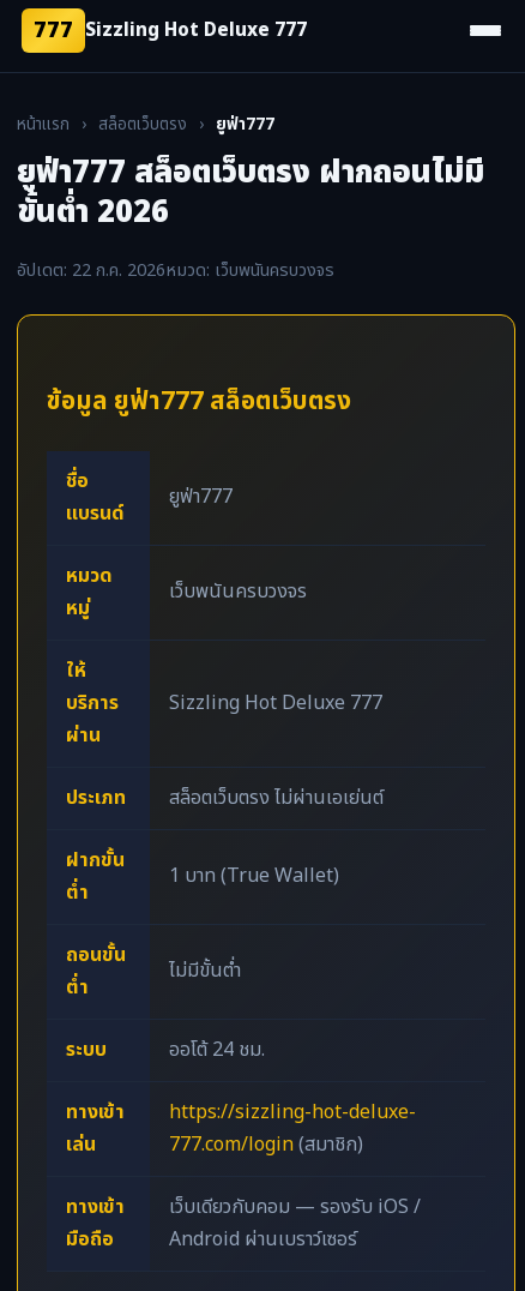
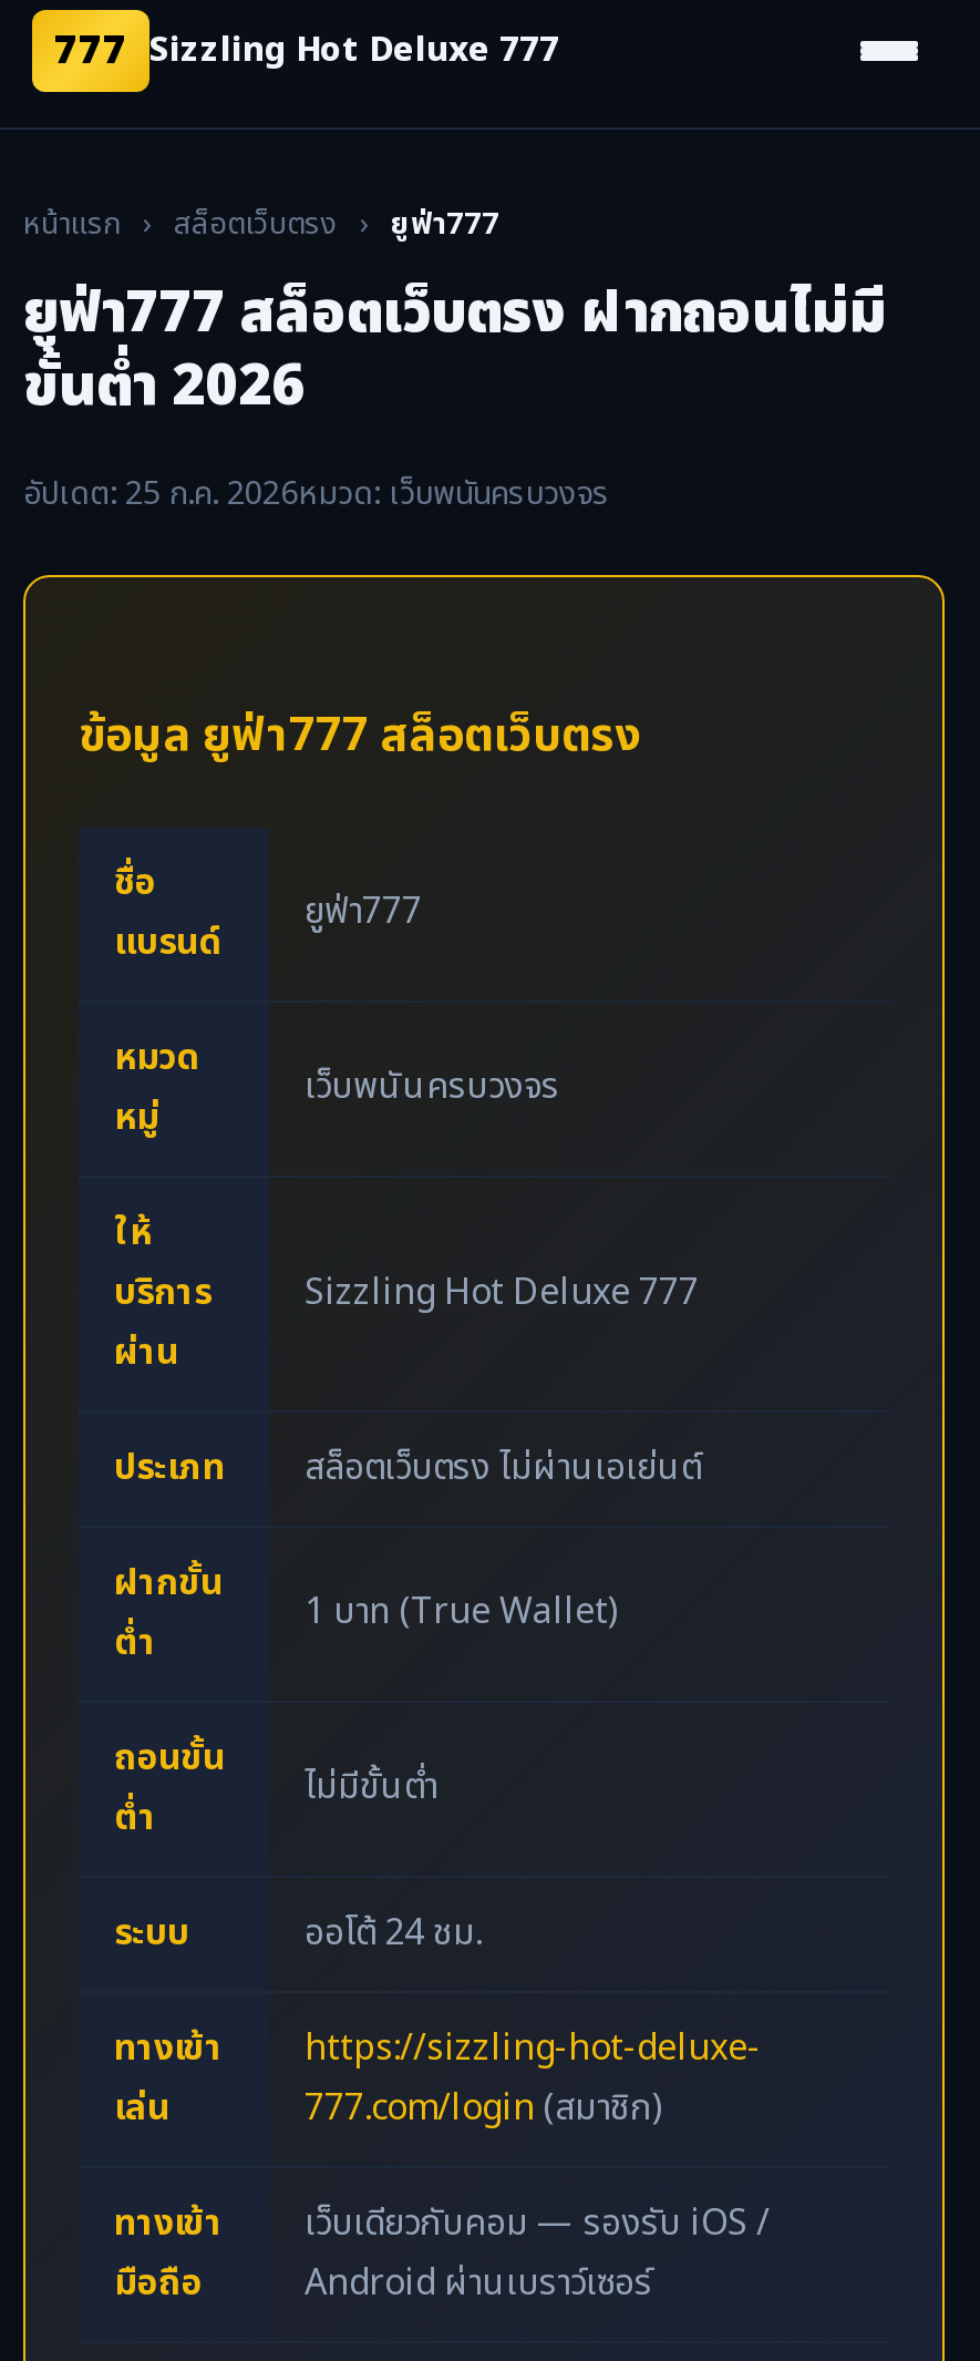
[17,258,334,283] อัปเดต: 22 ก.ค. 2026หมวด: เว็บพนันครบวงจร -> [23,471,610,517] อัปเดต: 25 ก.ค. 2026หมวด: เว็บพนันครบวงจร

